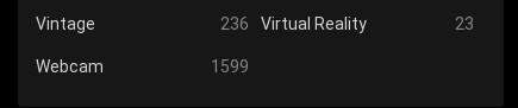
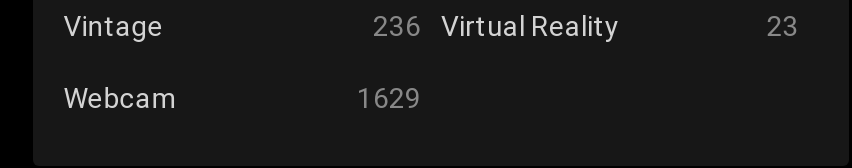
[211,57,249,76] 1599 -> [357,82,421,114] 1629

